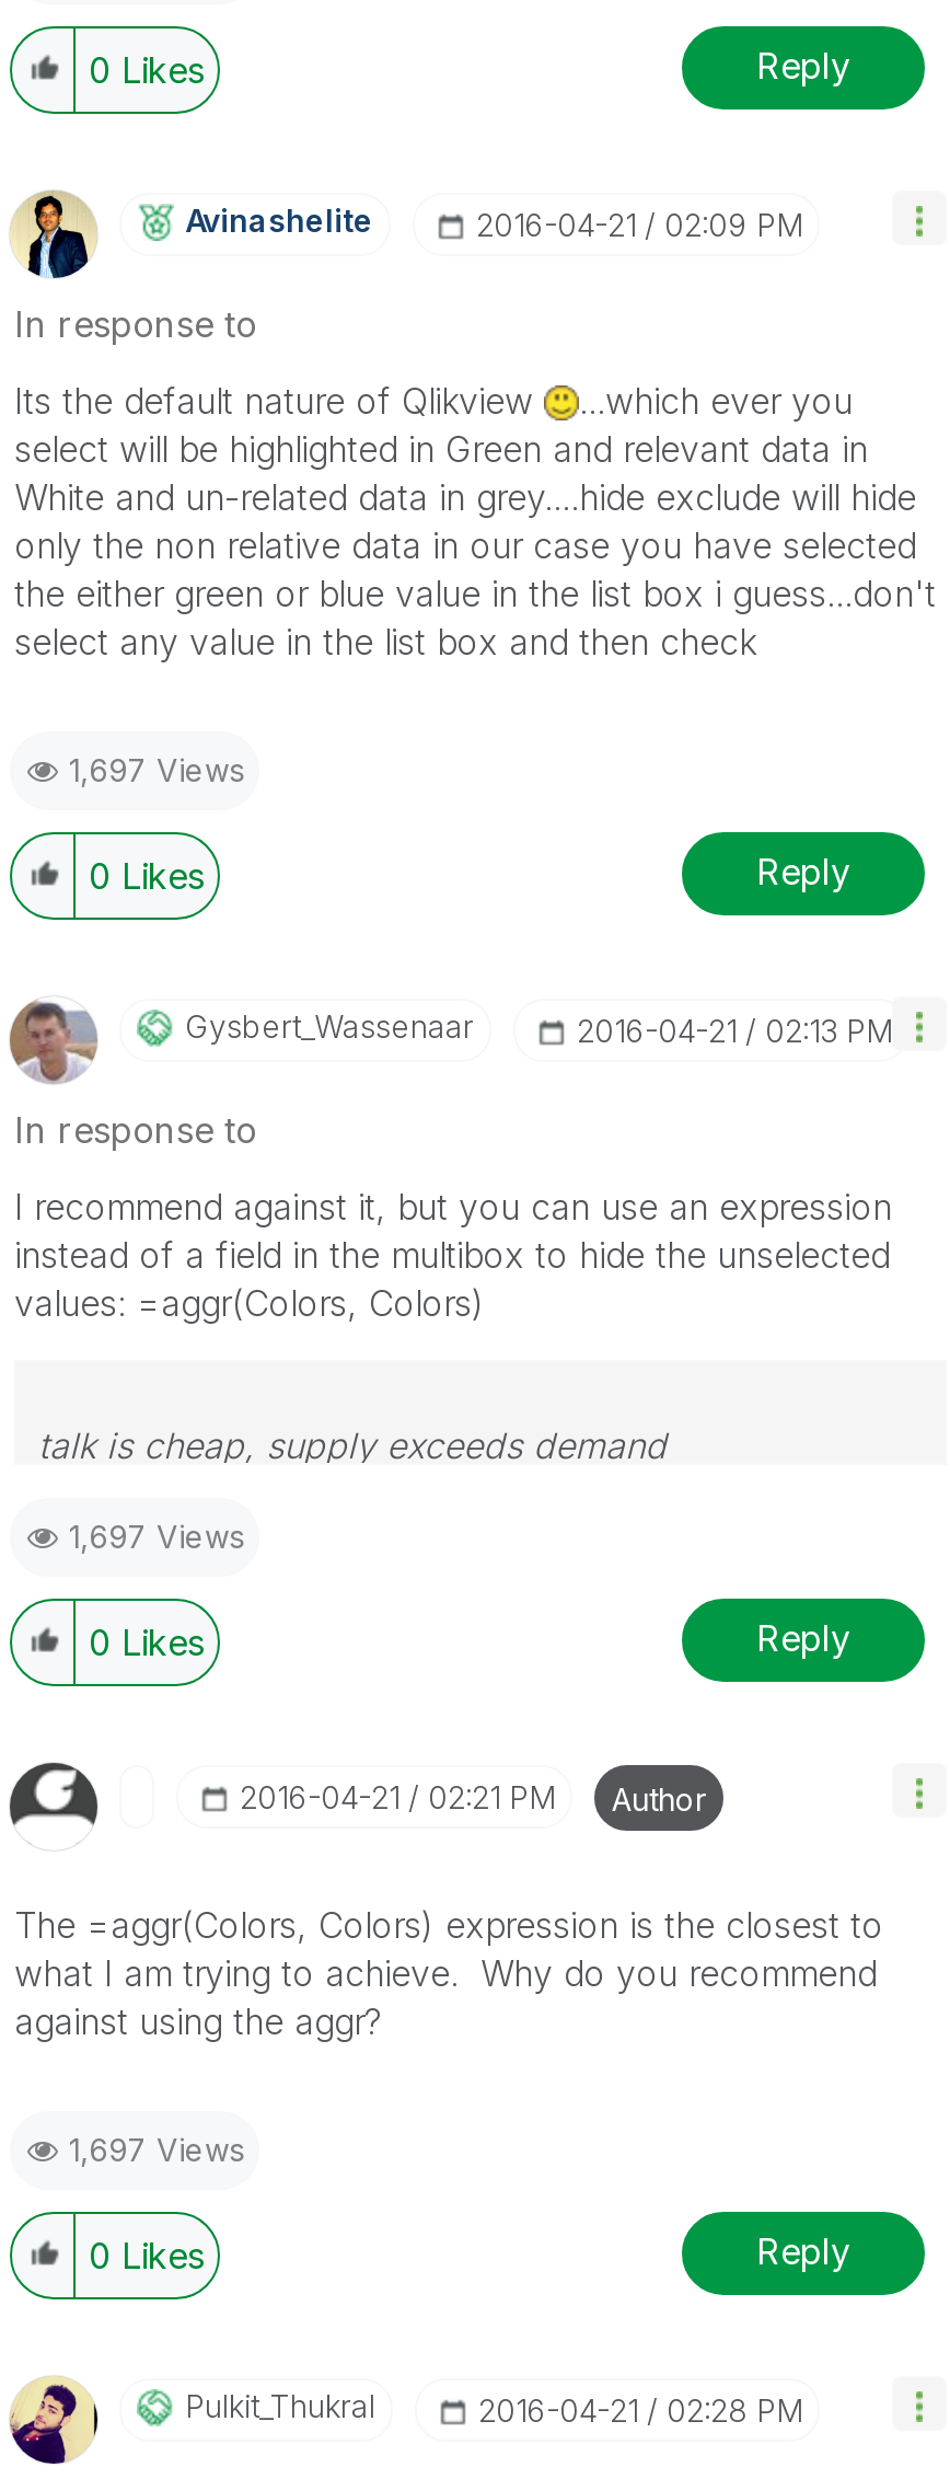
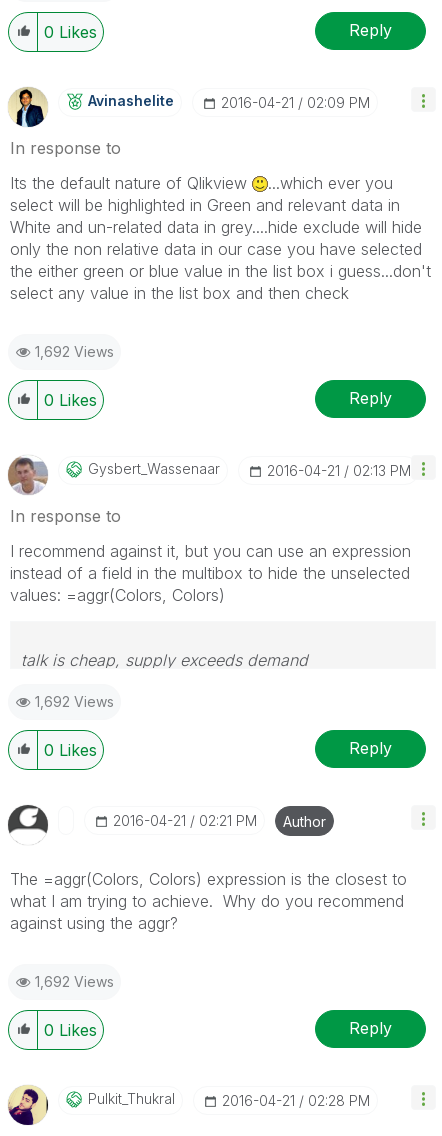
[69,750,244,787] 1,697 Views -> [35,342,114,359] 1,692 Views
[69,1517,244,1554] 1,697 Views -> [35,692,114,709] 1,692 Views
[69,2130,244,2167] 1,697 Views -> [35,972,114,989] 1,692 Views

